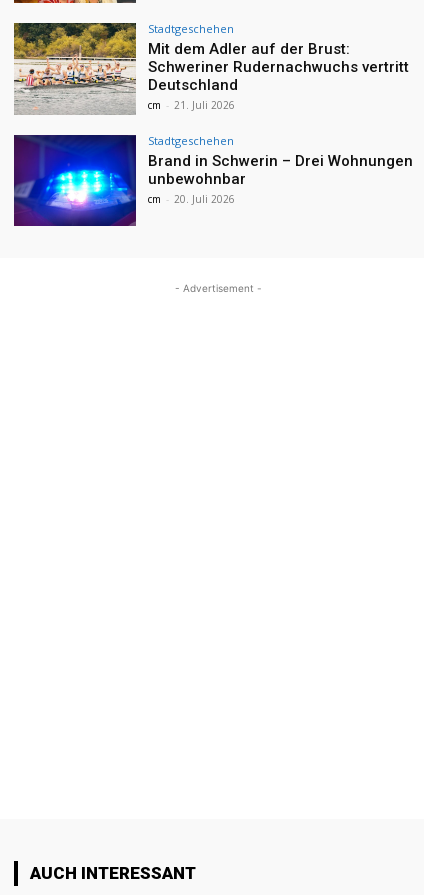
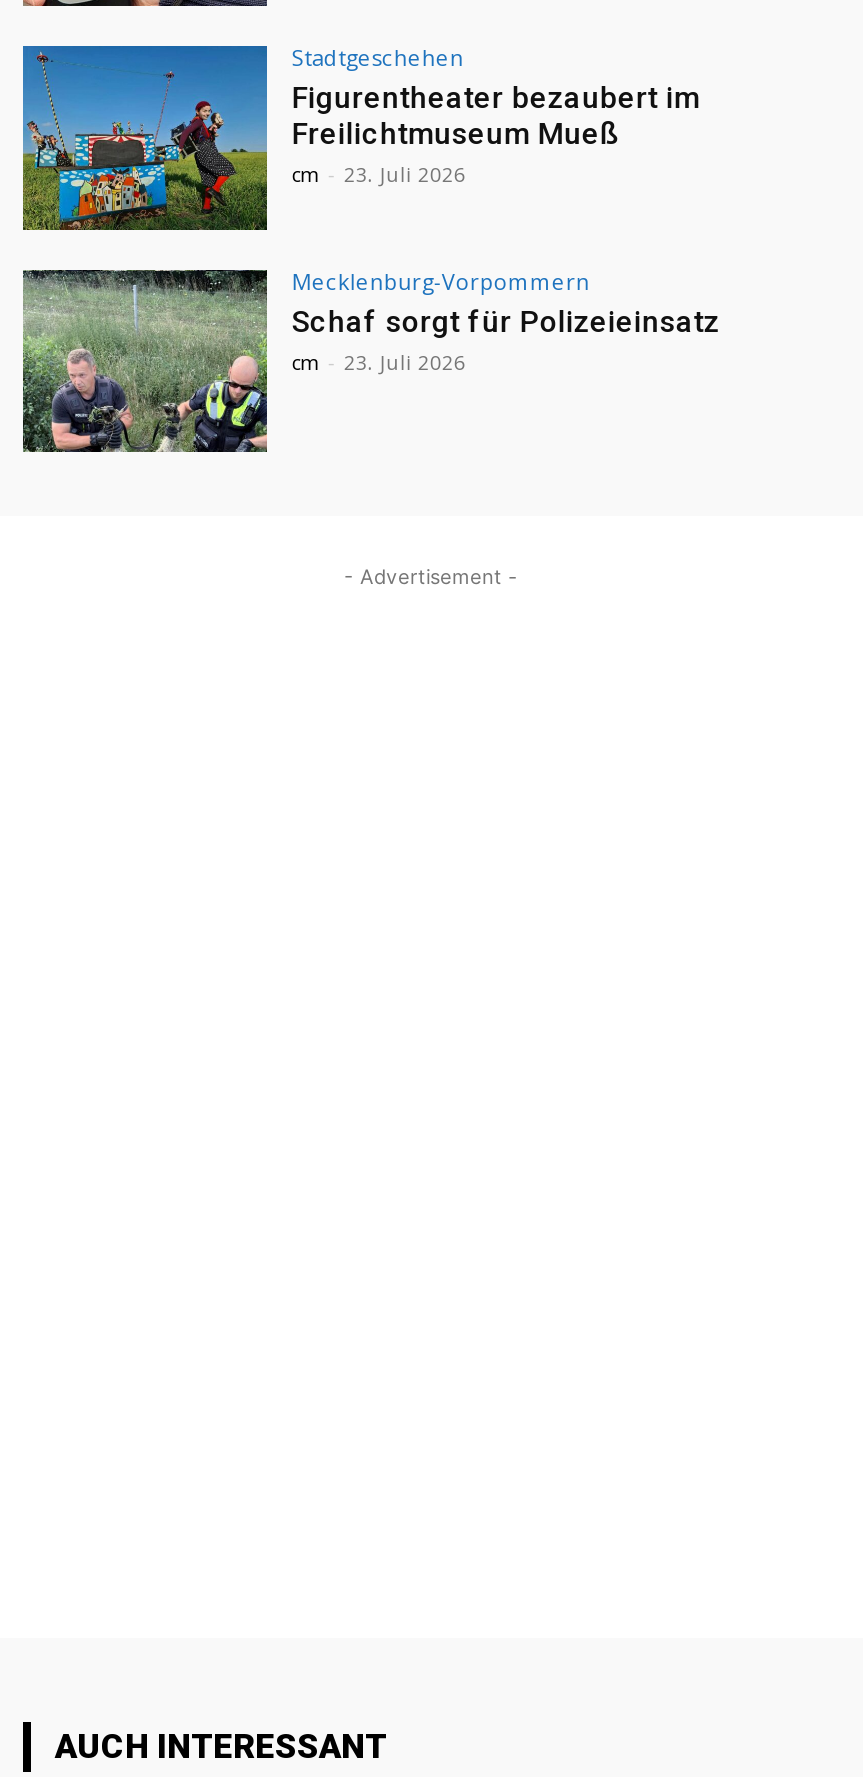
[13,22,409,114] [image] | Mit dem Adler auf der Brust: | Schweriner Rudernachwuchs vertritt | Deutschland | cm - 21. Juli 2026 -> [21,44,700,230] [image] | Figurentheater bezaubert im | Freilichtmuseum Mueß | cm - 23. Juli 2026
[13,132,413,227] [image] | Stadtgeschehen | Brand in Schwerin – Drei Wohnungen | unbewohnbar | cm - 20. Juli 2026 -> [21,265,720,454] [image] | Mecklenburg-Vorpommern | Schaf sorgt für Polizeieinsatz | cm - 23. Juli 2026

